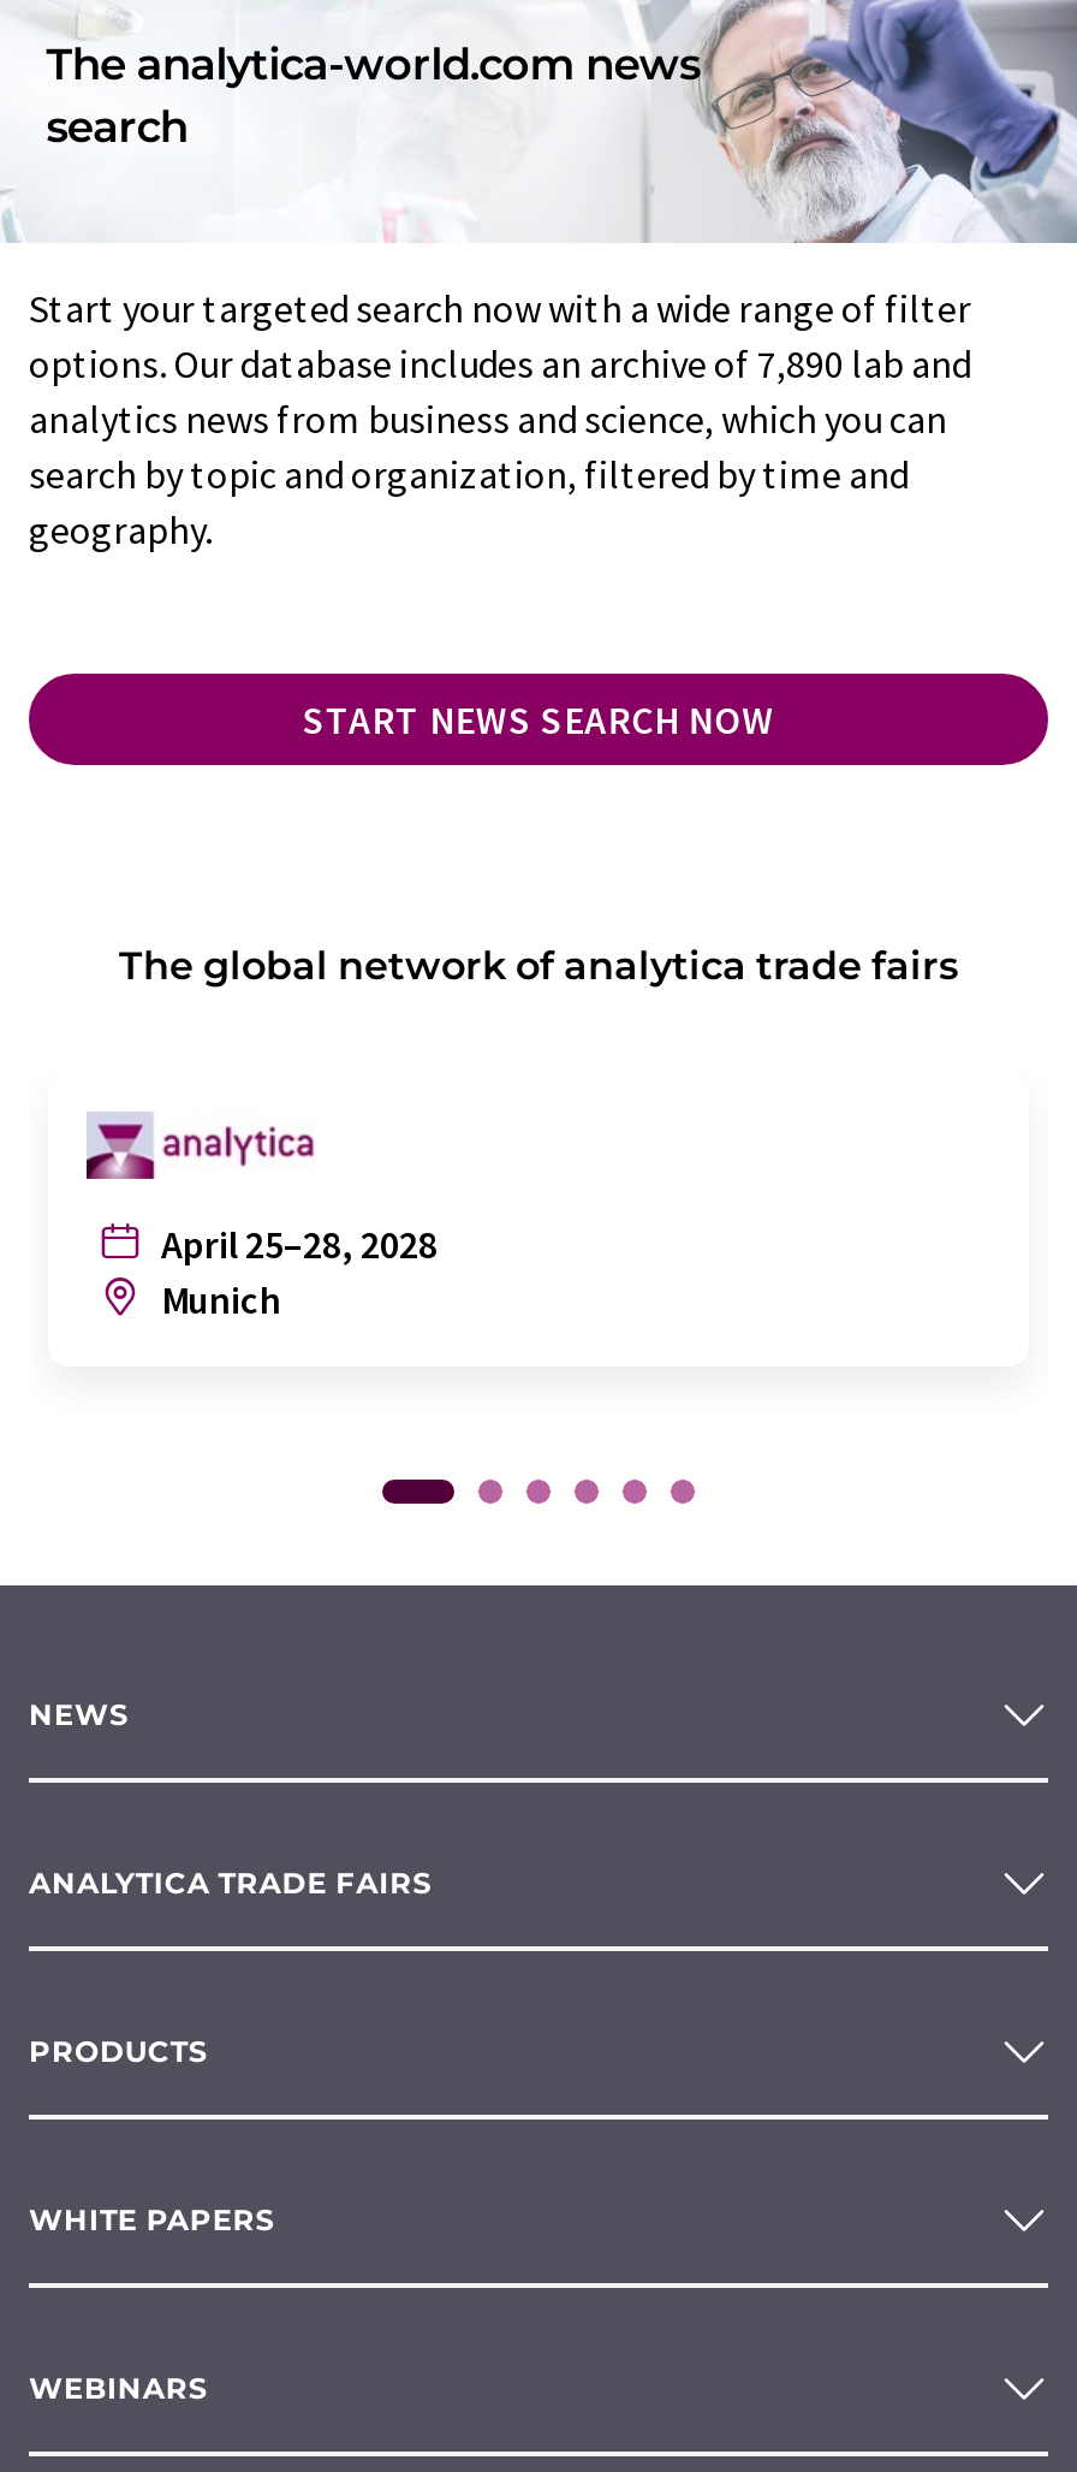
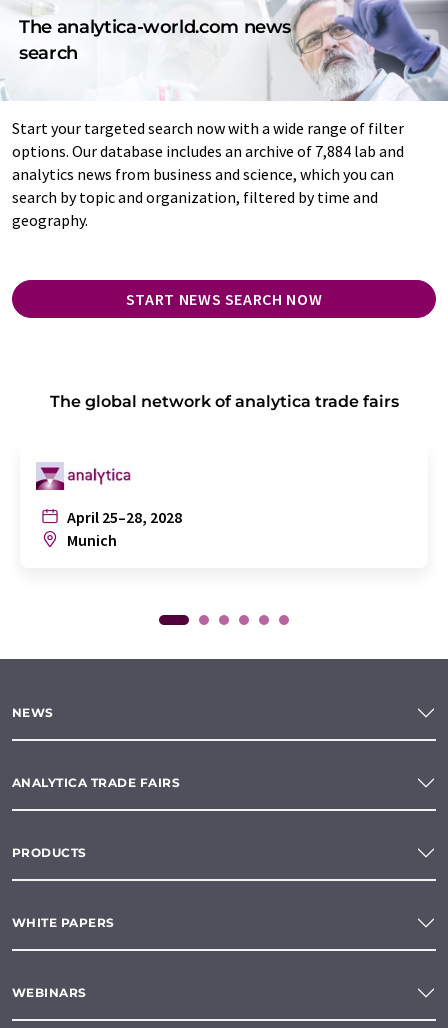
[29,338,971,386] options. Our database includes an archive of 7,890 lab and -> [12,141,404,161] options. Our database includes an archive of 7,884 lab and

